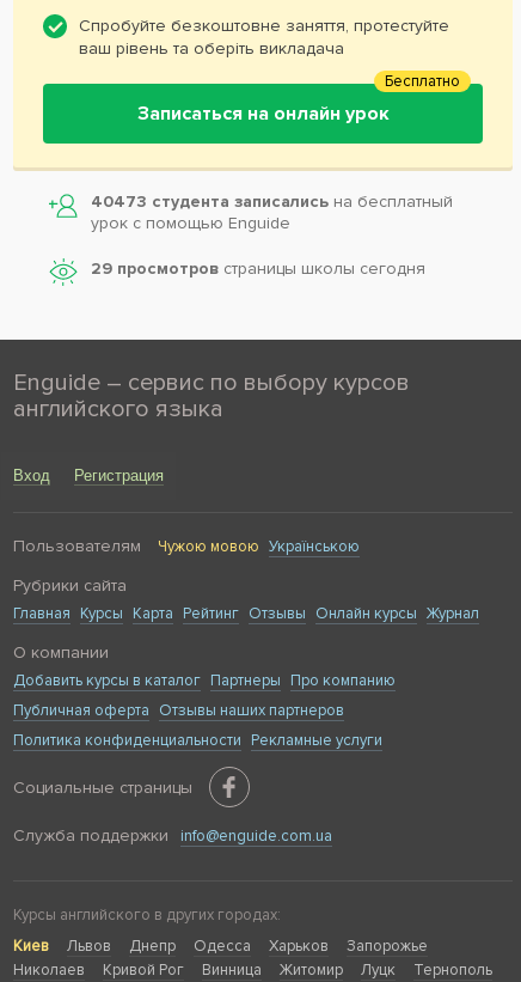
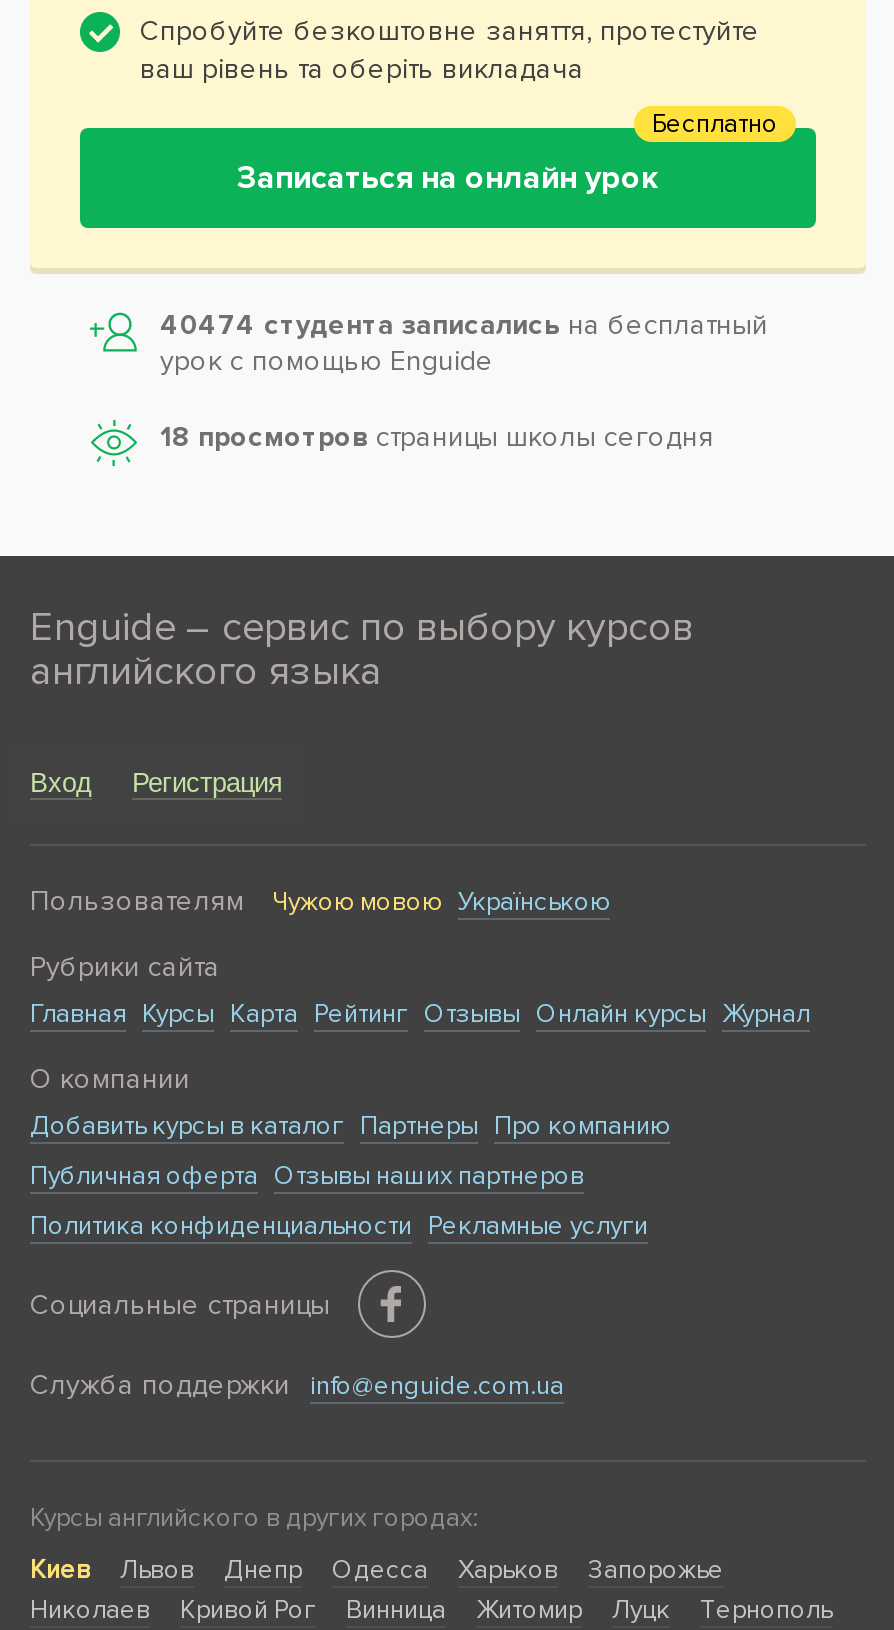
[91,191,453,212] 40473 студента записались на бесплатный -> [160,308,768,342] 40474 студента записались на бесплатный
[91,258,425,279] 29 просмотров страницы школы сегодня -> [160,420,714,454] 18 просмотров страницы школы сегодня

